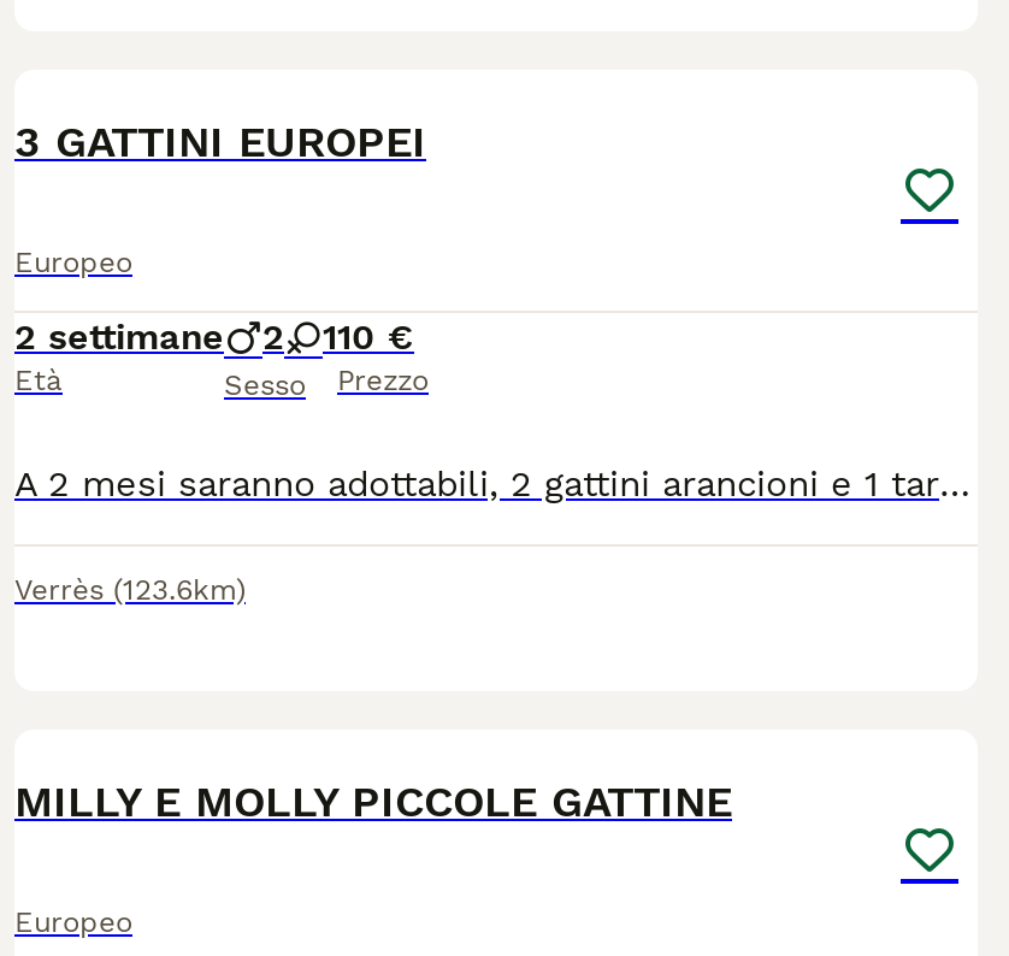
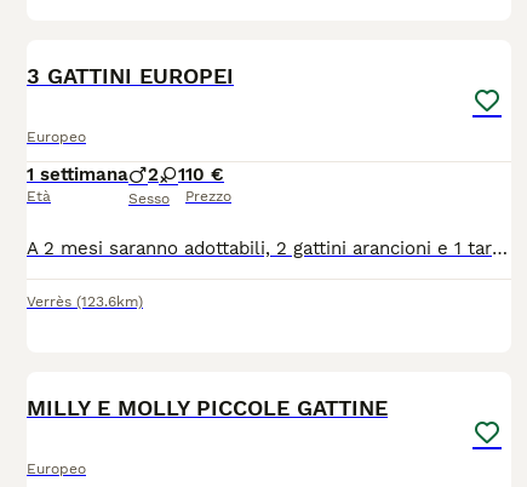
[14,315,224,359] 2 settimane -> [27,164,128,185] 1 settimana

